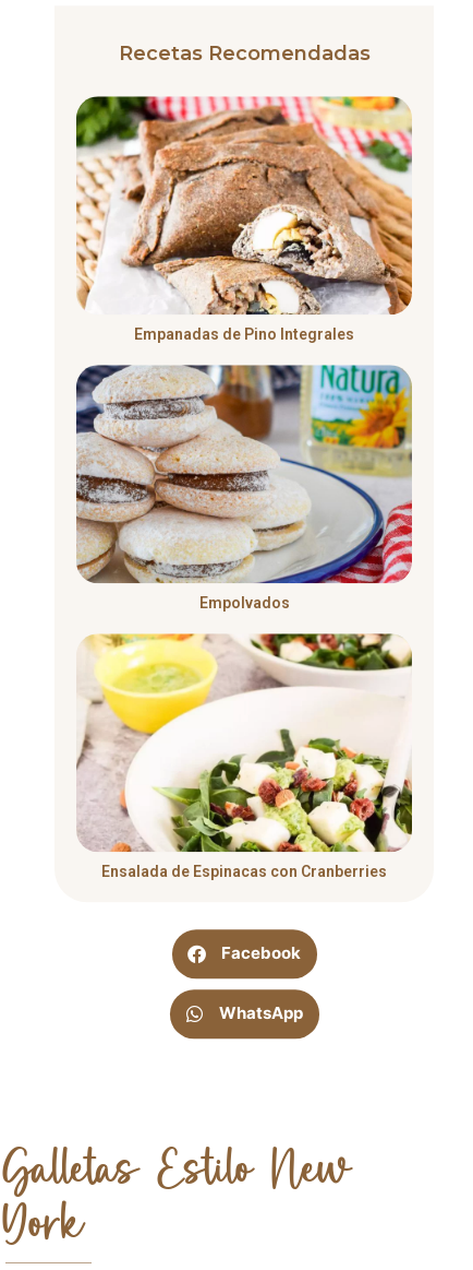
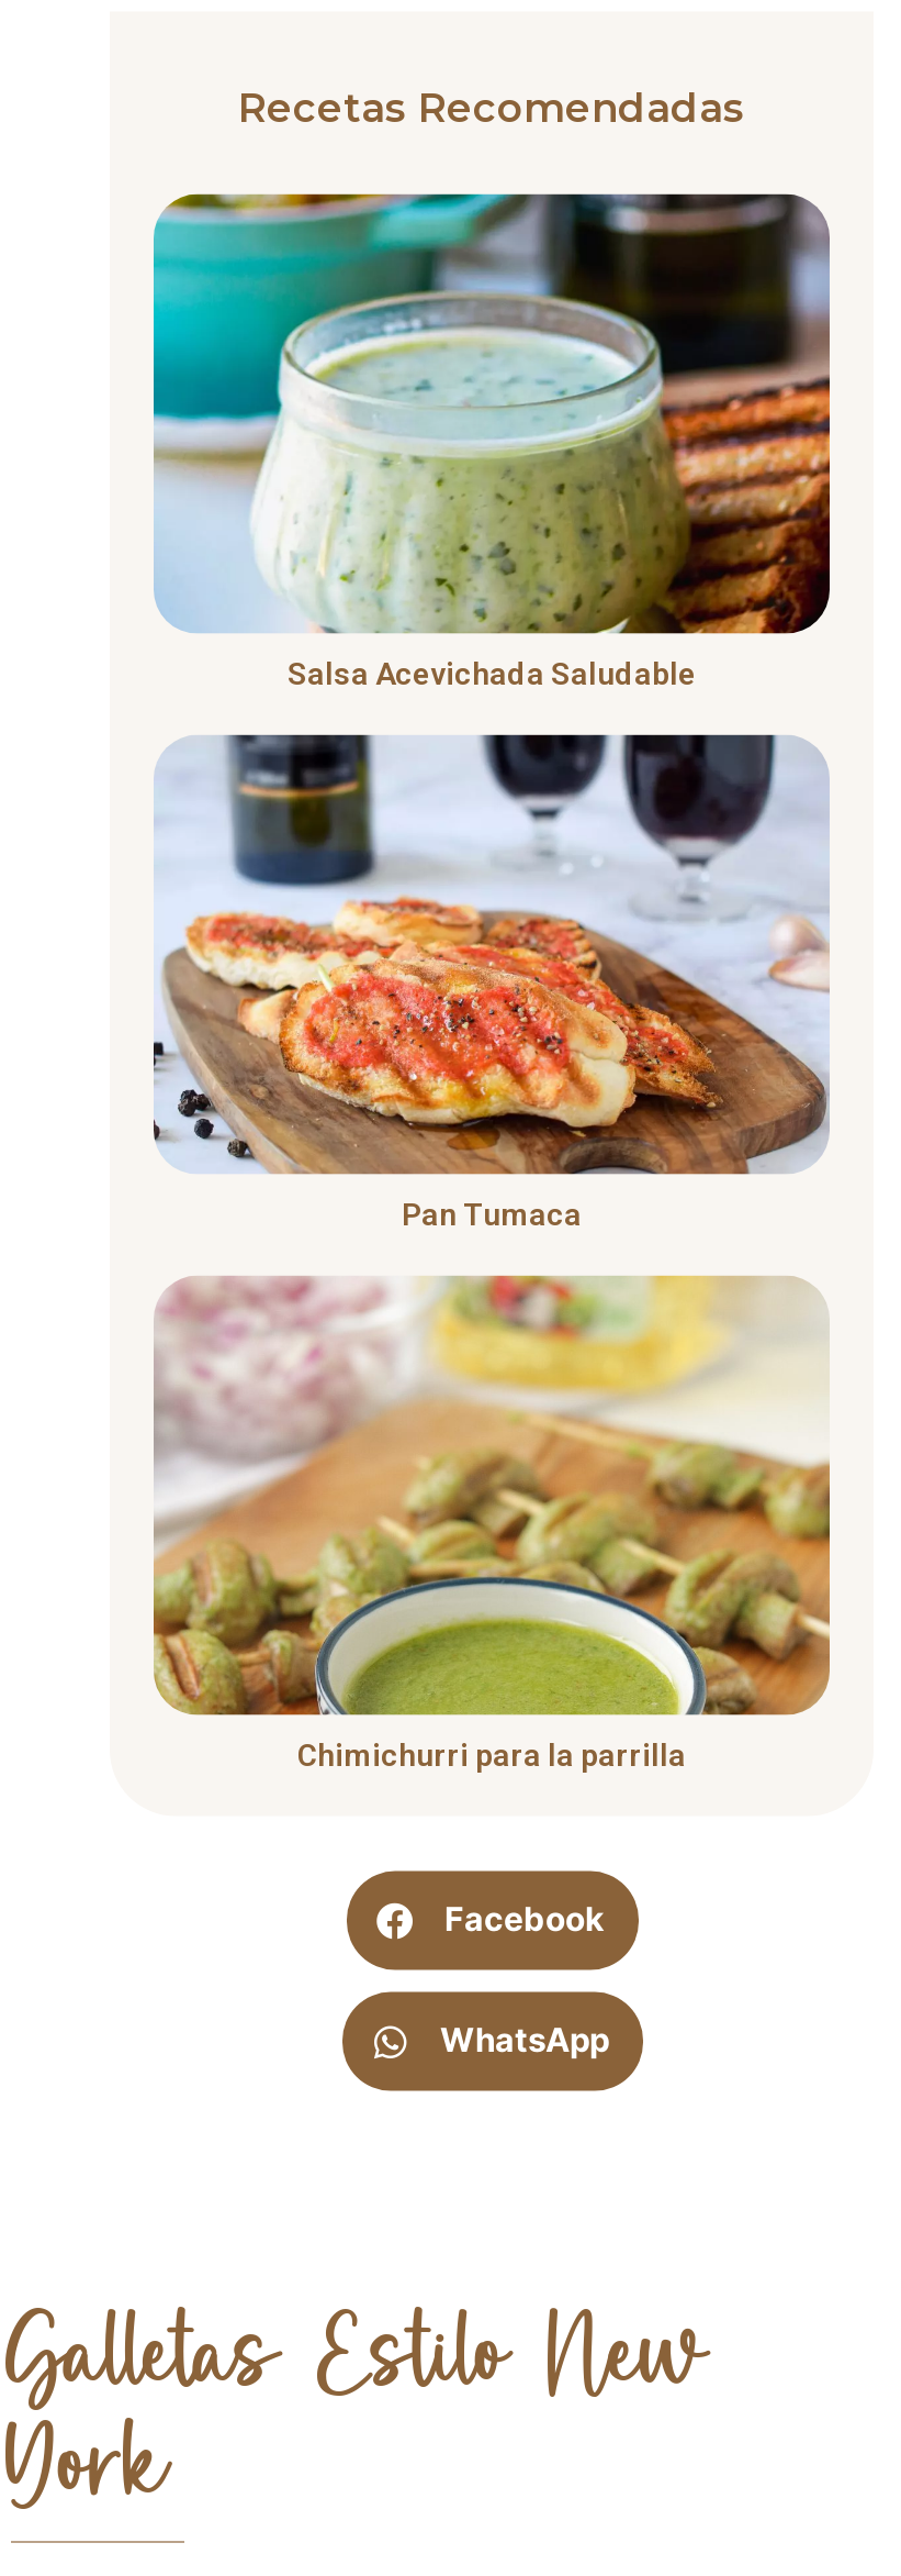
[75,95,413,343] [image] | Empanadas de Pino Integrales -> [151,191,832,690] [image] | Salsa Acevichada Saludable
[75,364,413,611] [image] | Empolvados -> [151,732,830,1230] [image] | Pan Tumaca
[76,632,413,880] [image] | Ensalada de Espinacas con Cranberries -> [151,1275,832,1771] [image] | Chimichurri para la parrilla

